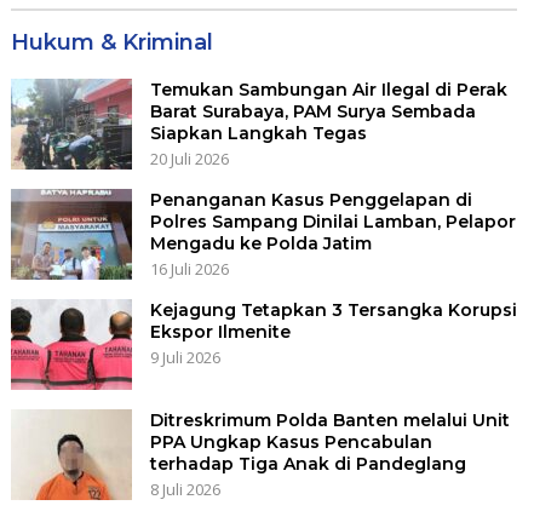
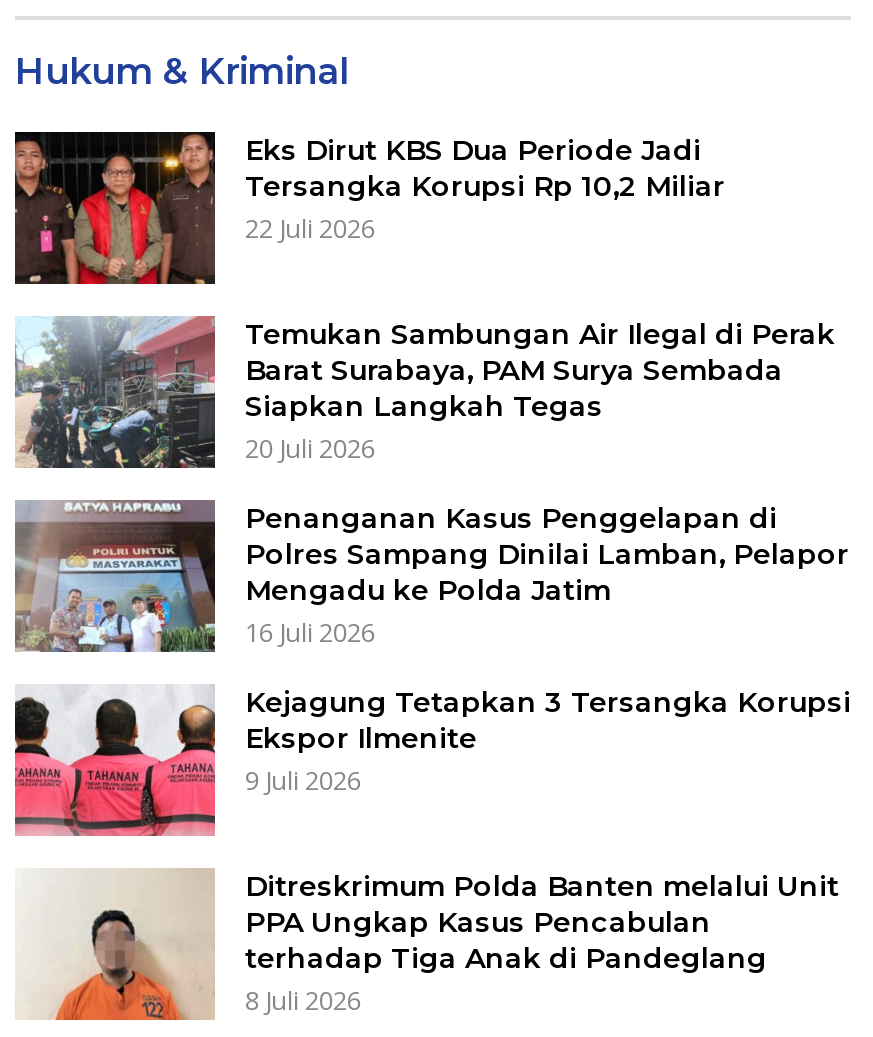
none -> [13,130,725,286] [image] | Eks Dirut KBS Dua Periode Jadi | Tersangka Korupsi Rp 10,2 Miliar | 22 Juli 2026

